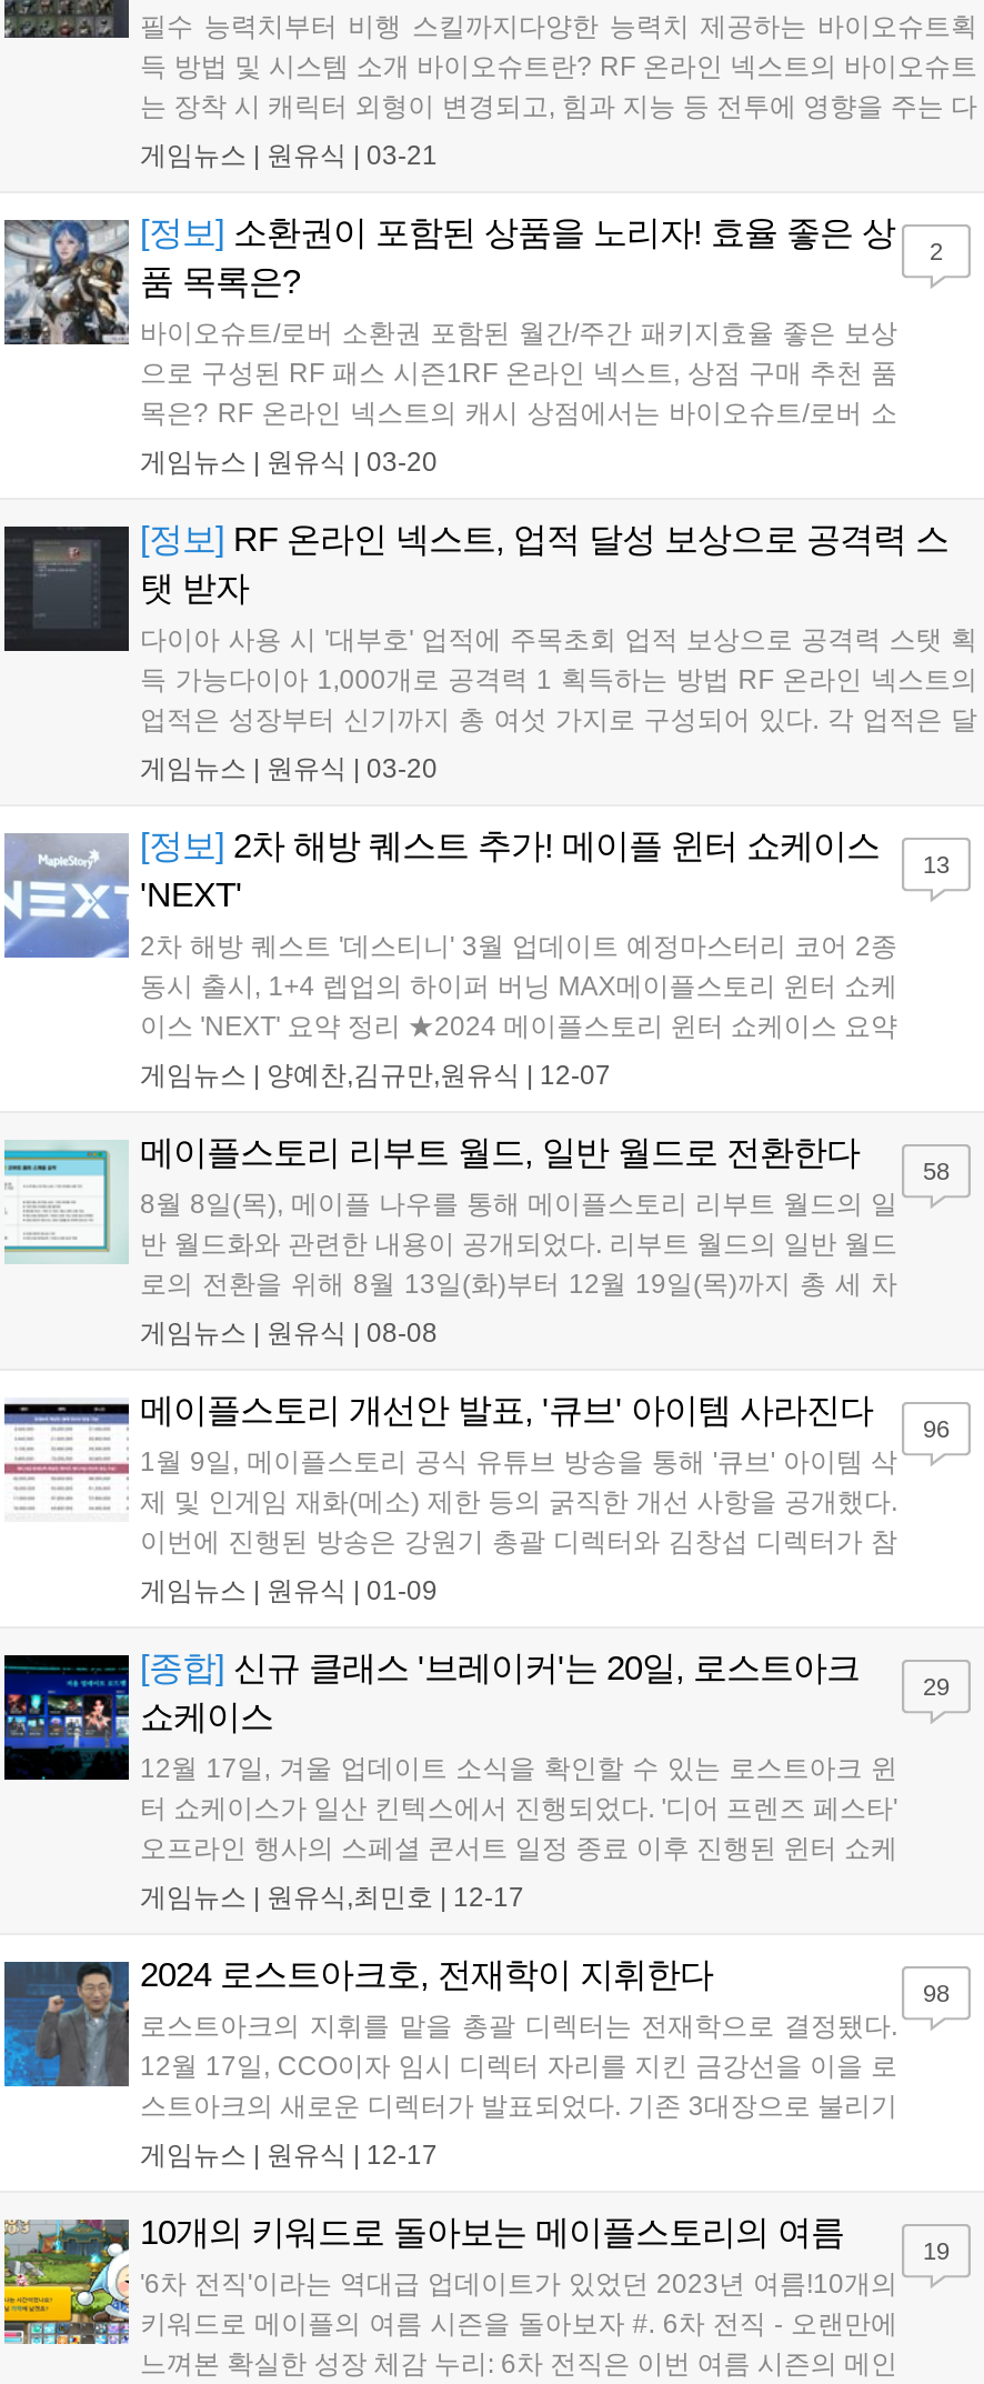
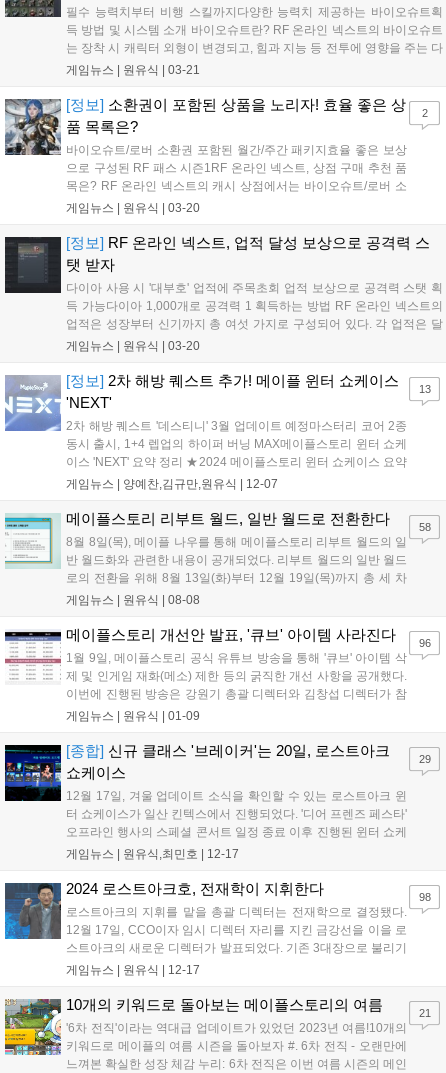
[923,2237,950,2264] 19 -> [418,1007,430,1019] 21

